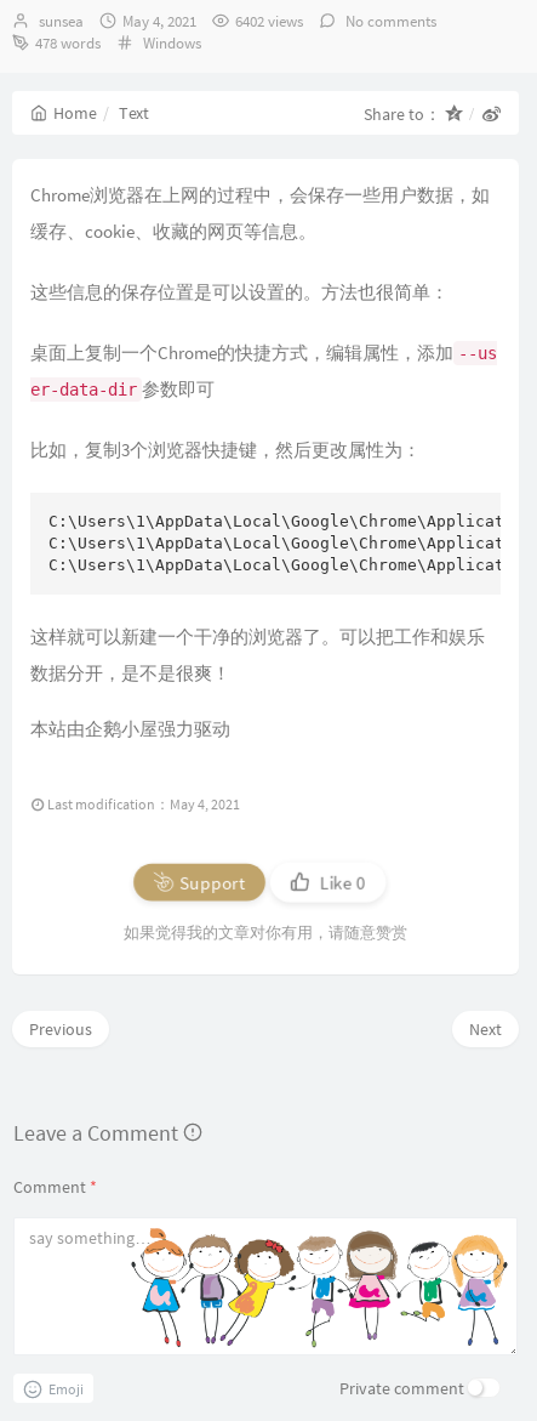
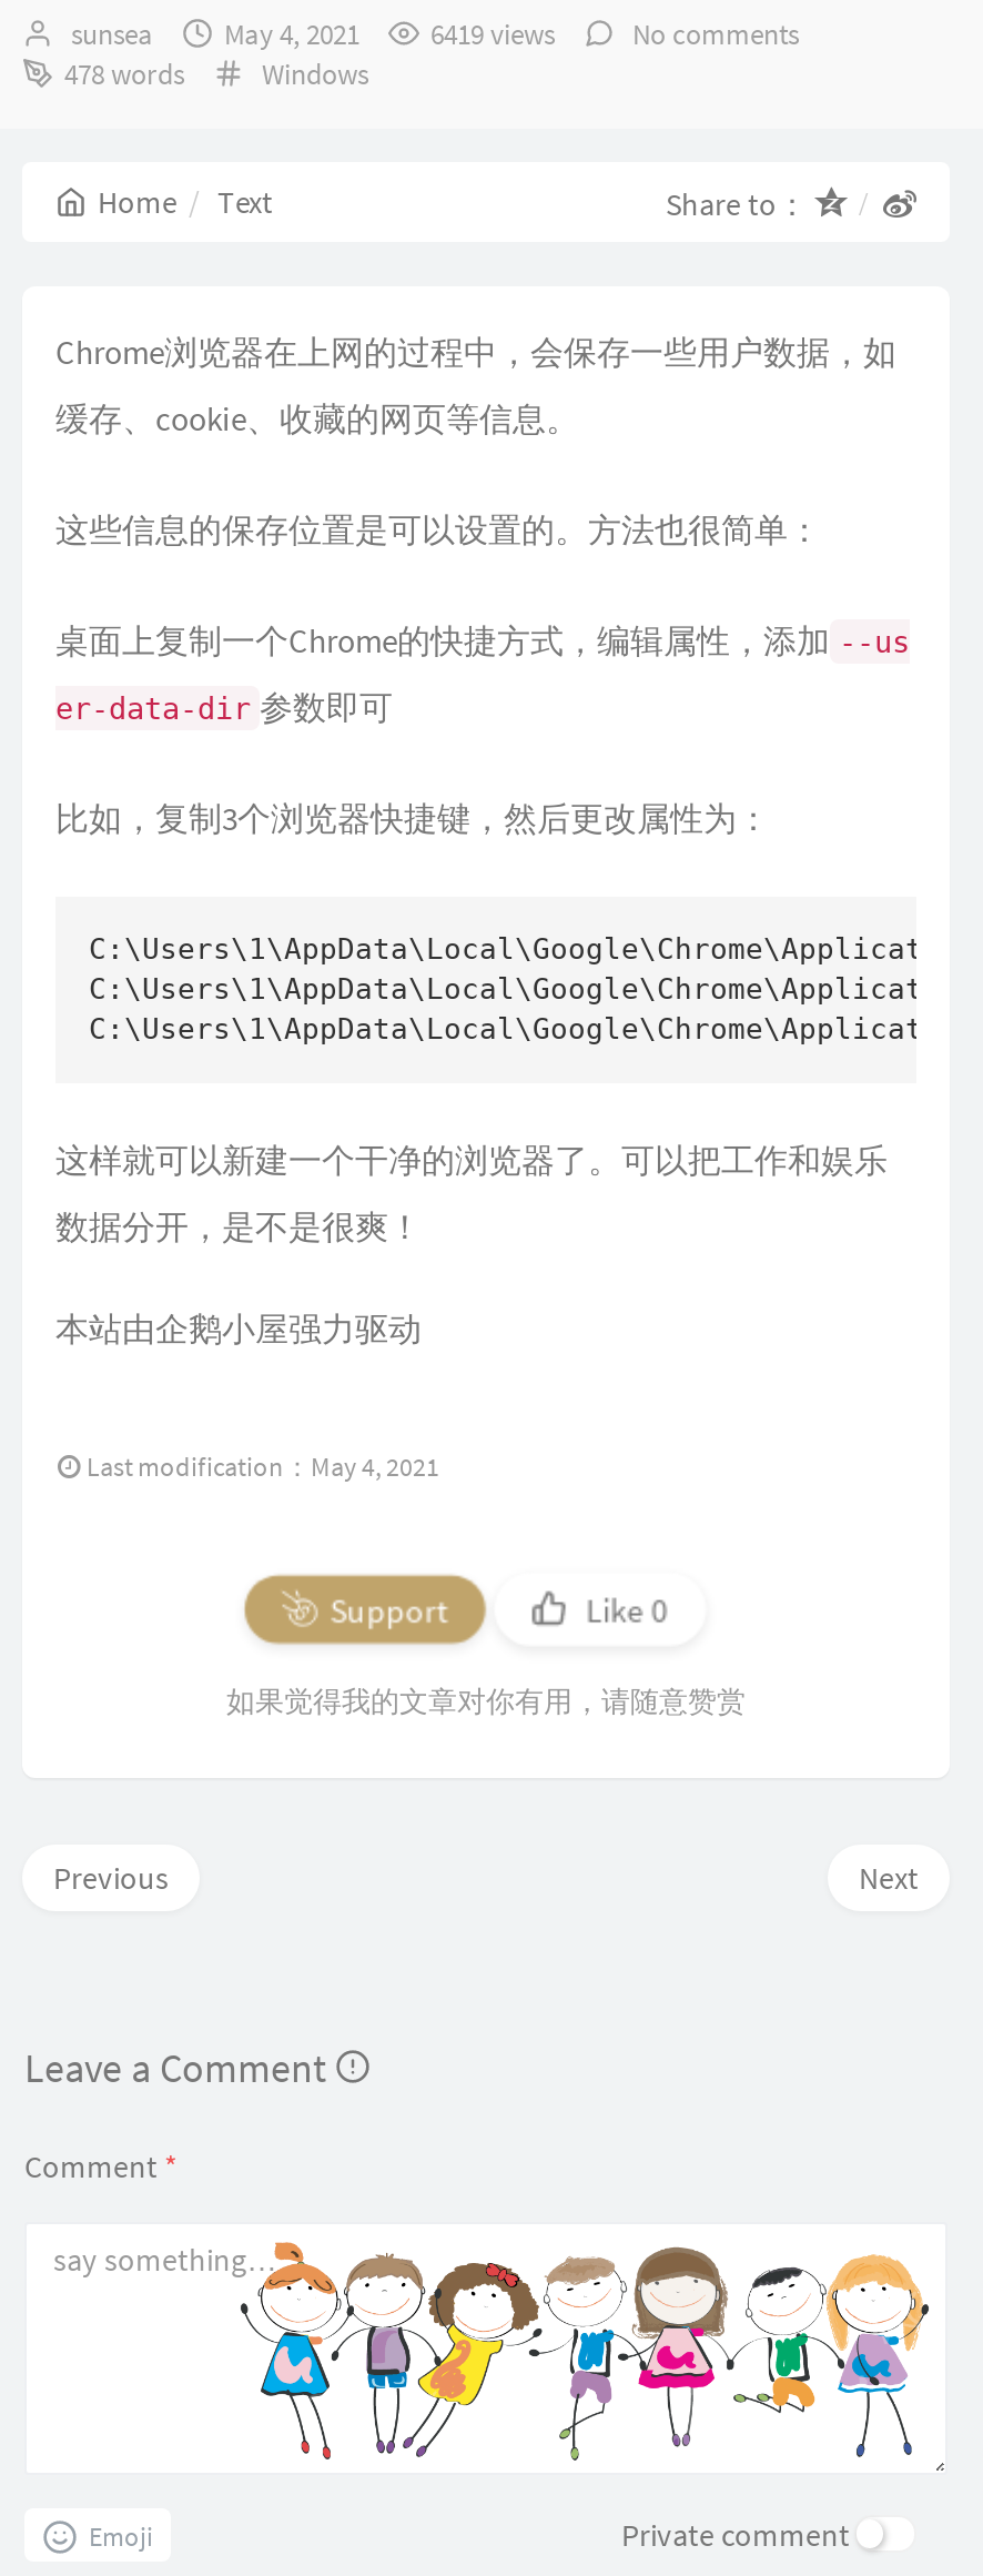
[235,11,303,32] 6402 views -> [430,16,555,53] 6419 views

